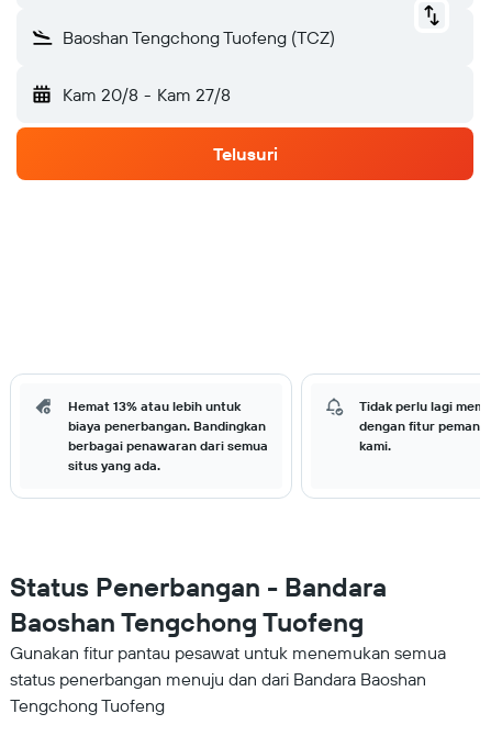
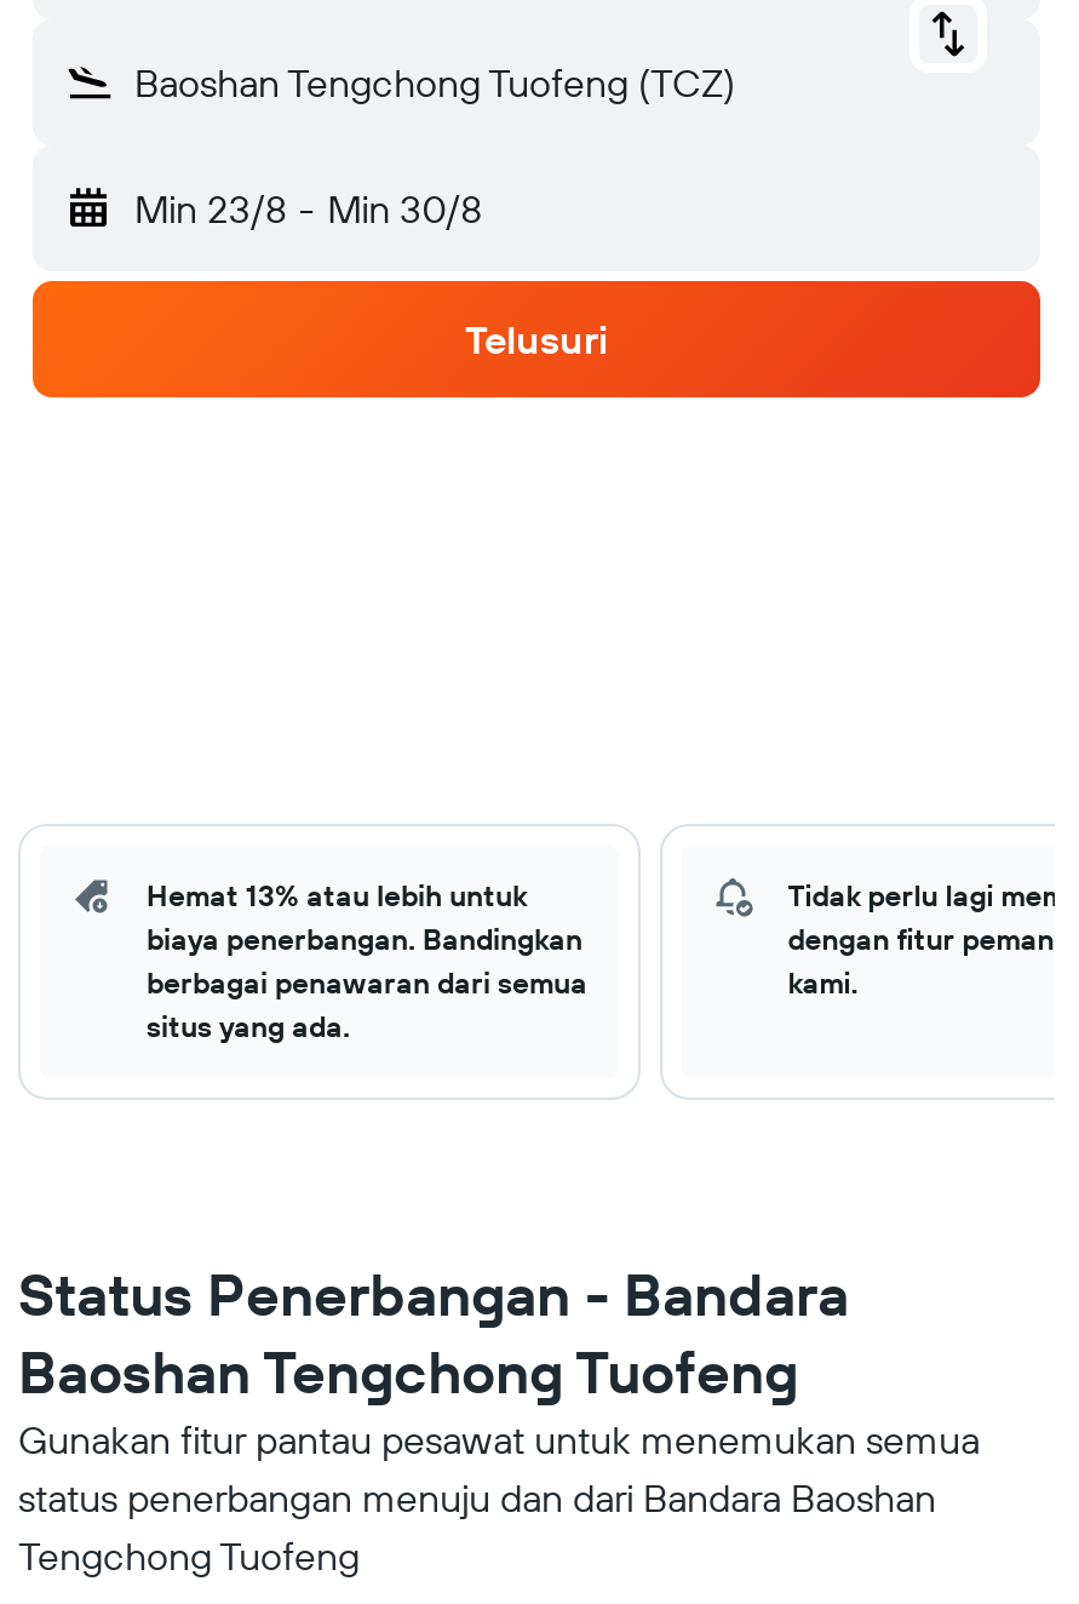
[63,83,230,105] Kam 20/8 - Kam 27/8 -> [134,184,482,233] Min 23/8 - Min 30/8

